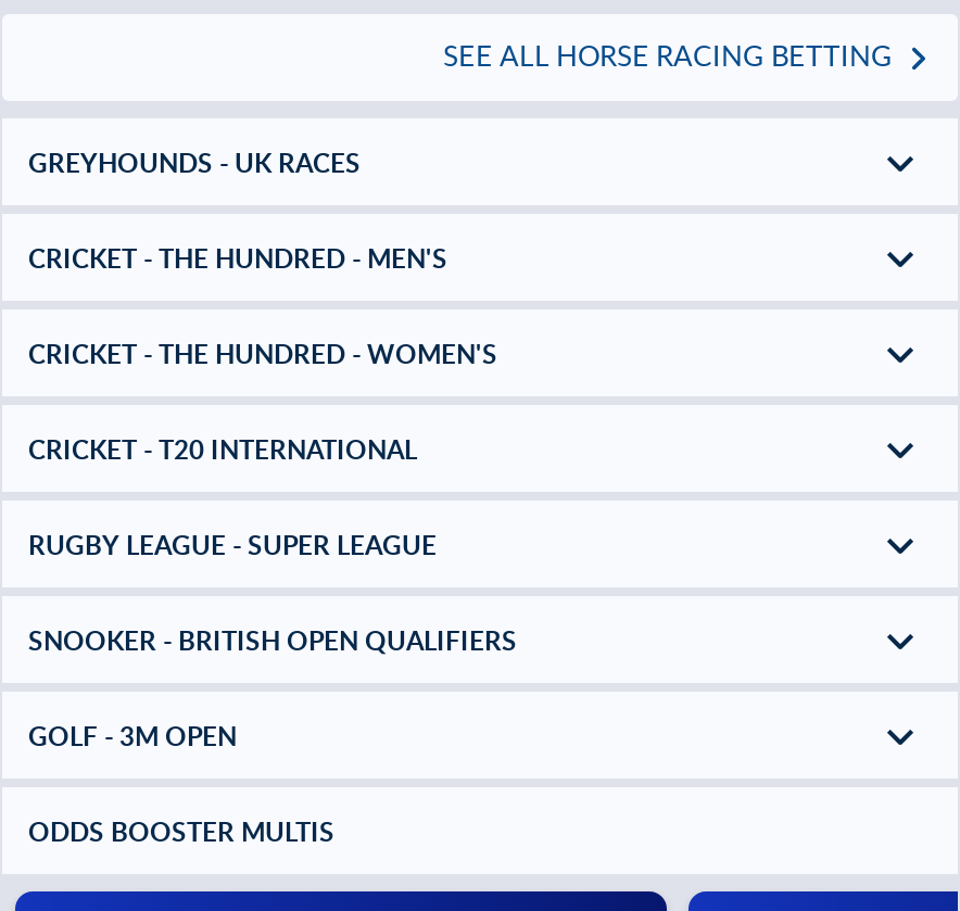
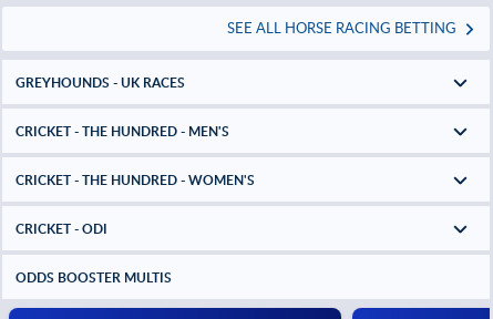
[28,430,517,754] CRICKET - T20 INTERNATIONAL | RUGBY LEAGUE - SUPER LEAGUE | SNOOKER - BRITISH OPEN QUALIFIERS | GOLF - 3M OPEN -> [16,219,107,238] CRICKET - ODI

